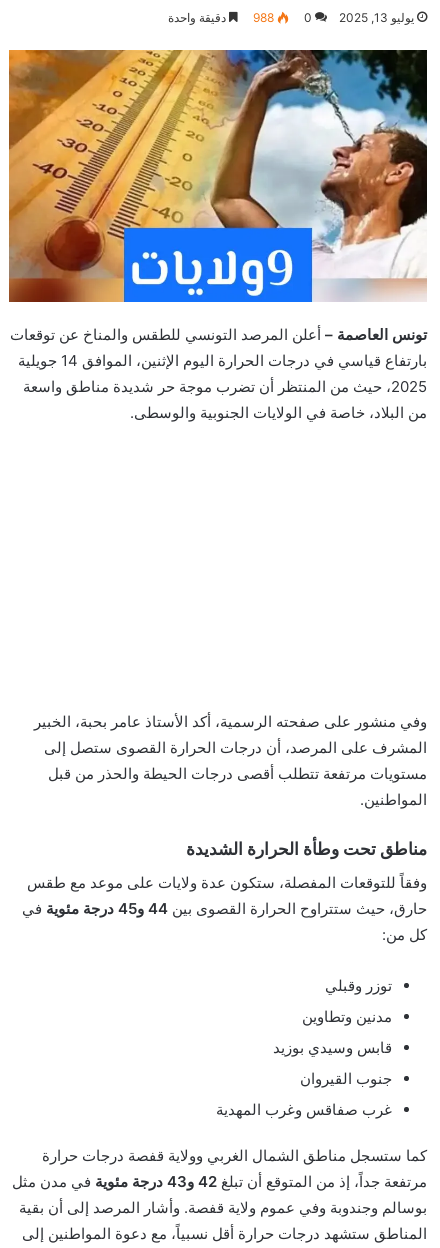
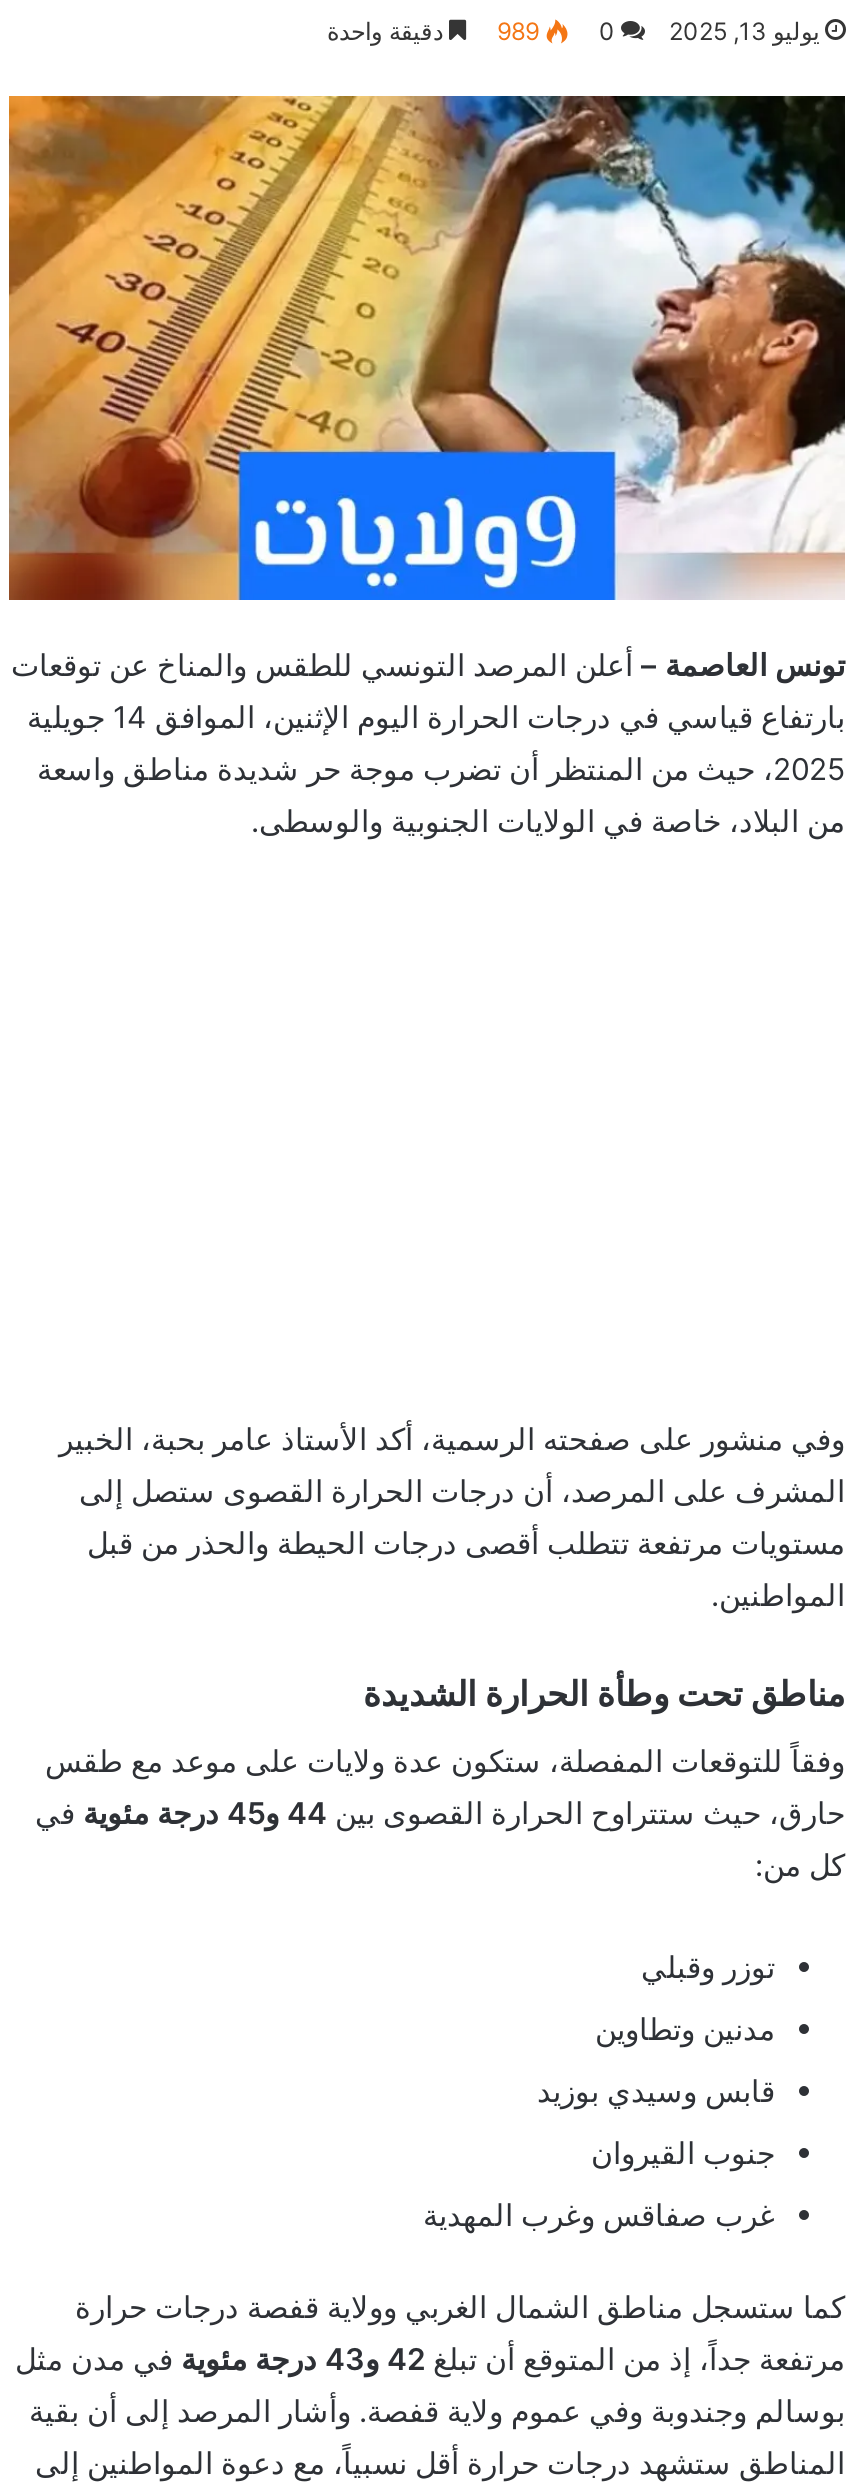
[168,10,274,25] 988 دقيقة واحدة -> [327,17,539,47] 989 دقيقة واحدة

